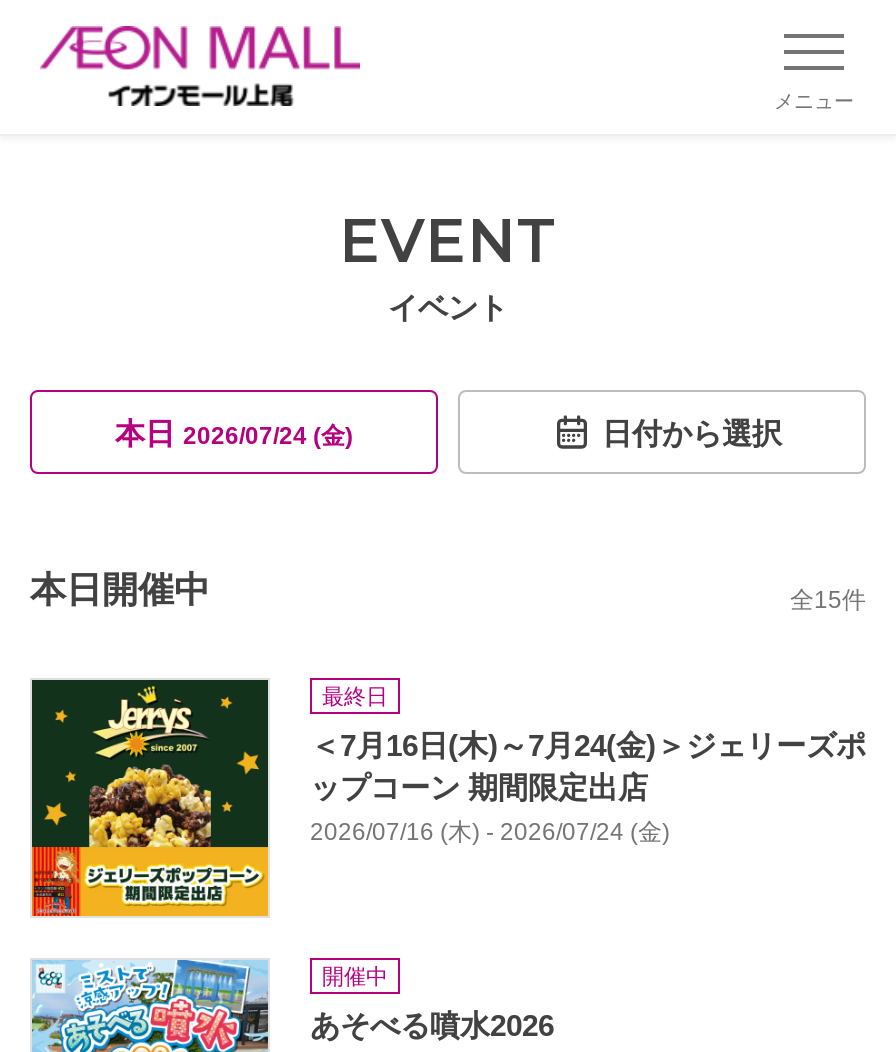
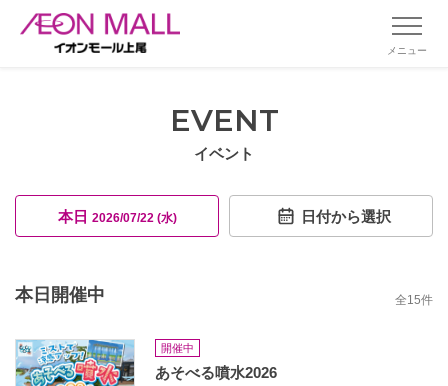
[115,415,353,449] 本日2026/07/24 (金) -> [57,207,176,224] 本日2026/07/22 (水)
[30,678,866,918] [image] | 最終日 | ＜7月16日(木)～7月24(金)＞ジェリーズポ | ップコーン 期間限定出店 | 2026/07/16 (木) - 2026/07/24 (金) -> none

